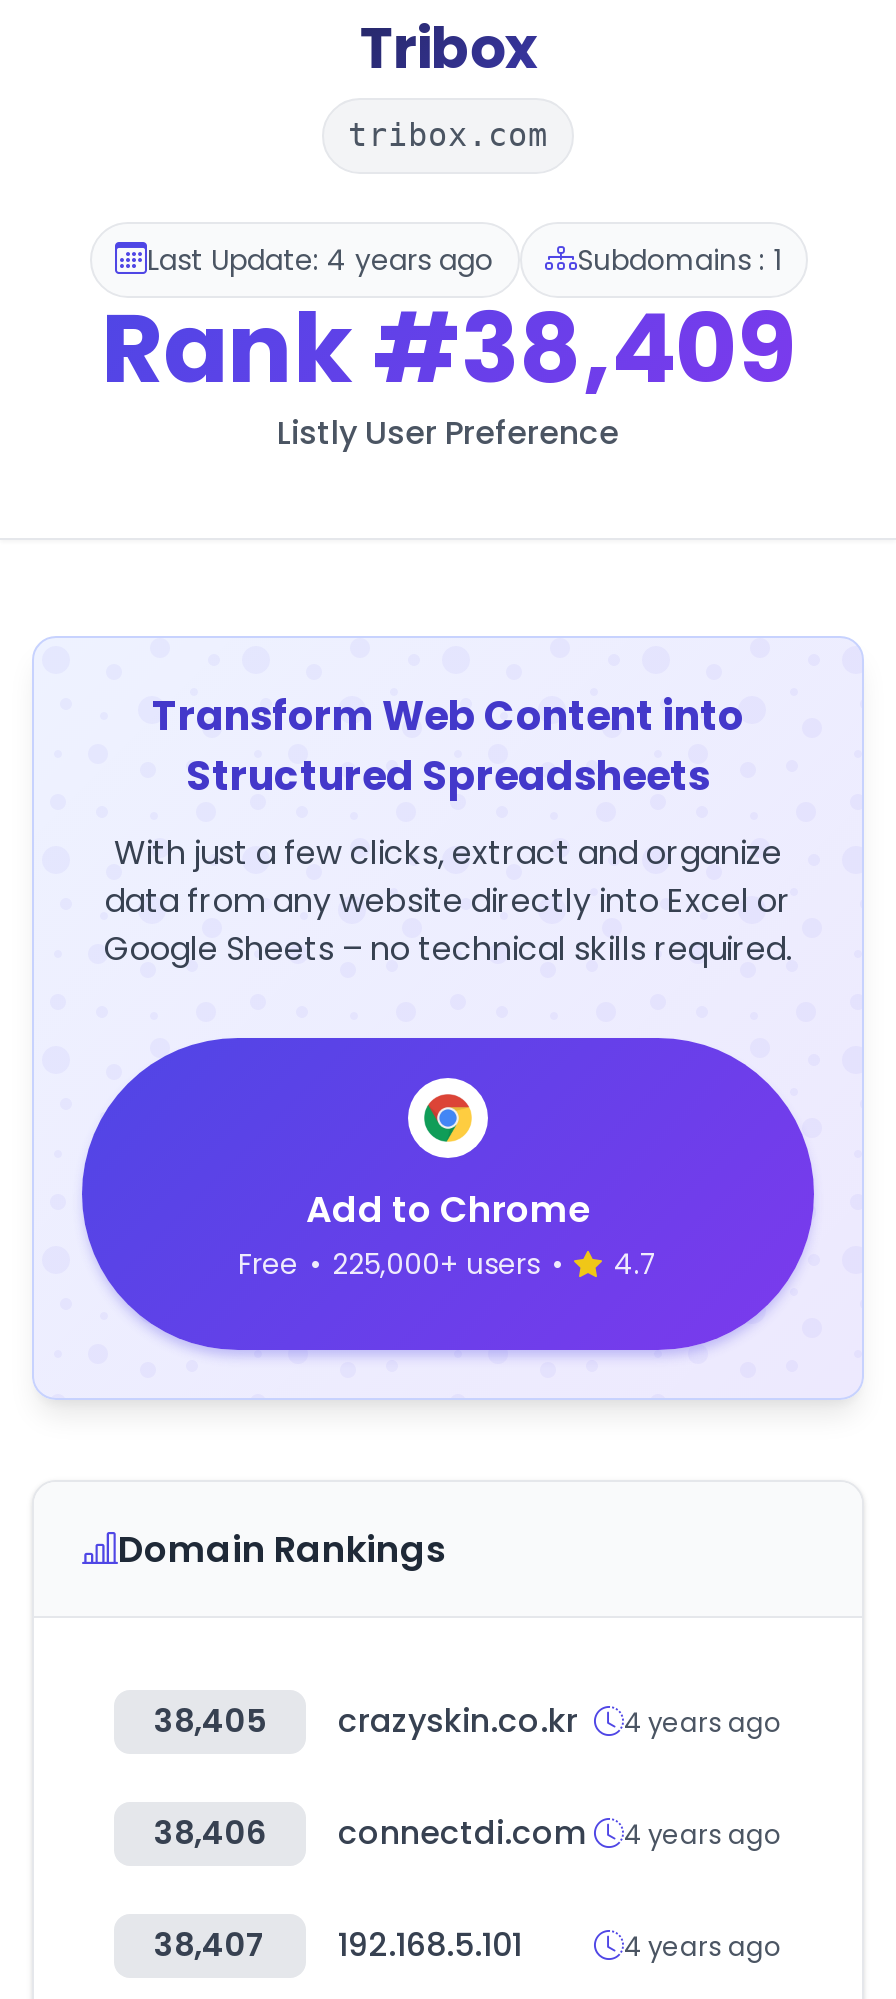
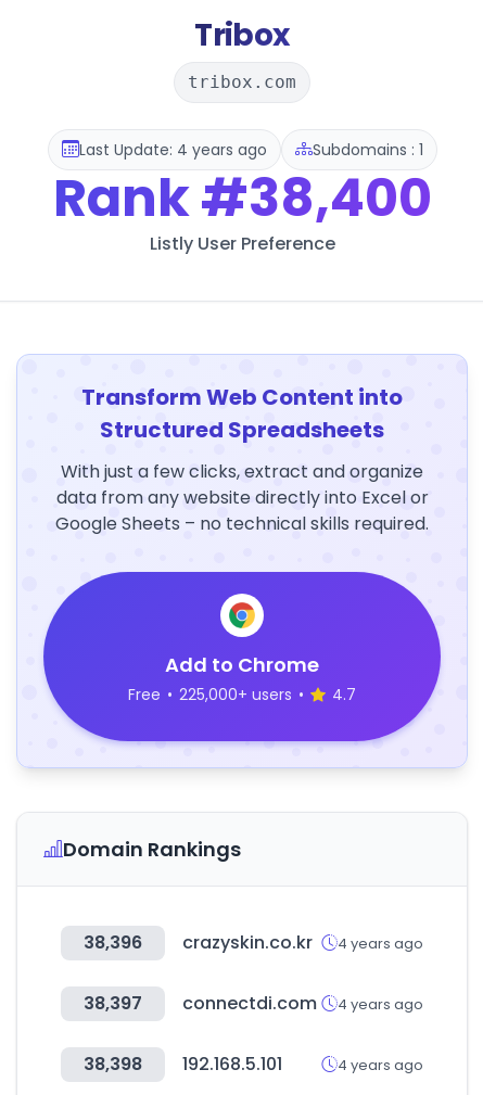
[101,282,795,416] Rank #38,409 -> [53,162,431,234] Rank #38,400
[154,1698,782,1744] 38,405 crazyskin.co.kr 4 years ago -> [84,930,423,955] 38,396 crazyskin.co.kr 4 years ago
[154,1810,782,1856] 38,406 connectdi.com 4 years ago -> [84,991,423,1016] 38,397 connectdi.com 4 years ago
[154,1922,522,1968] 38,407 192.168.5.101 -> [84,1052,282,1077] 38,398 192.168.5.101

